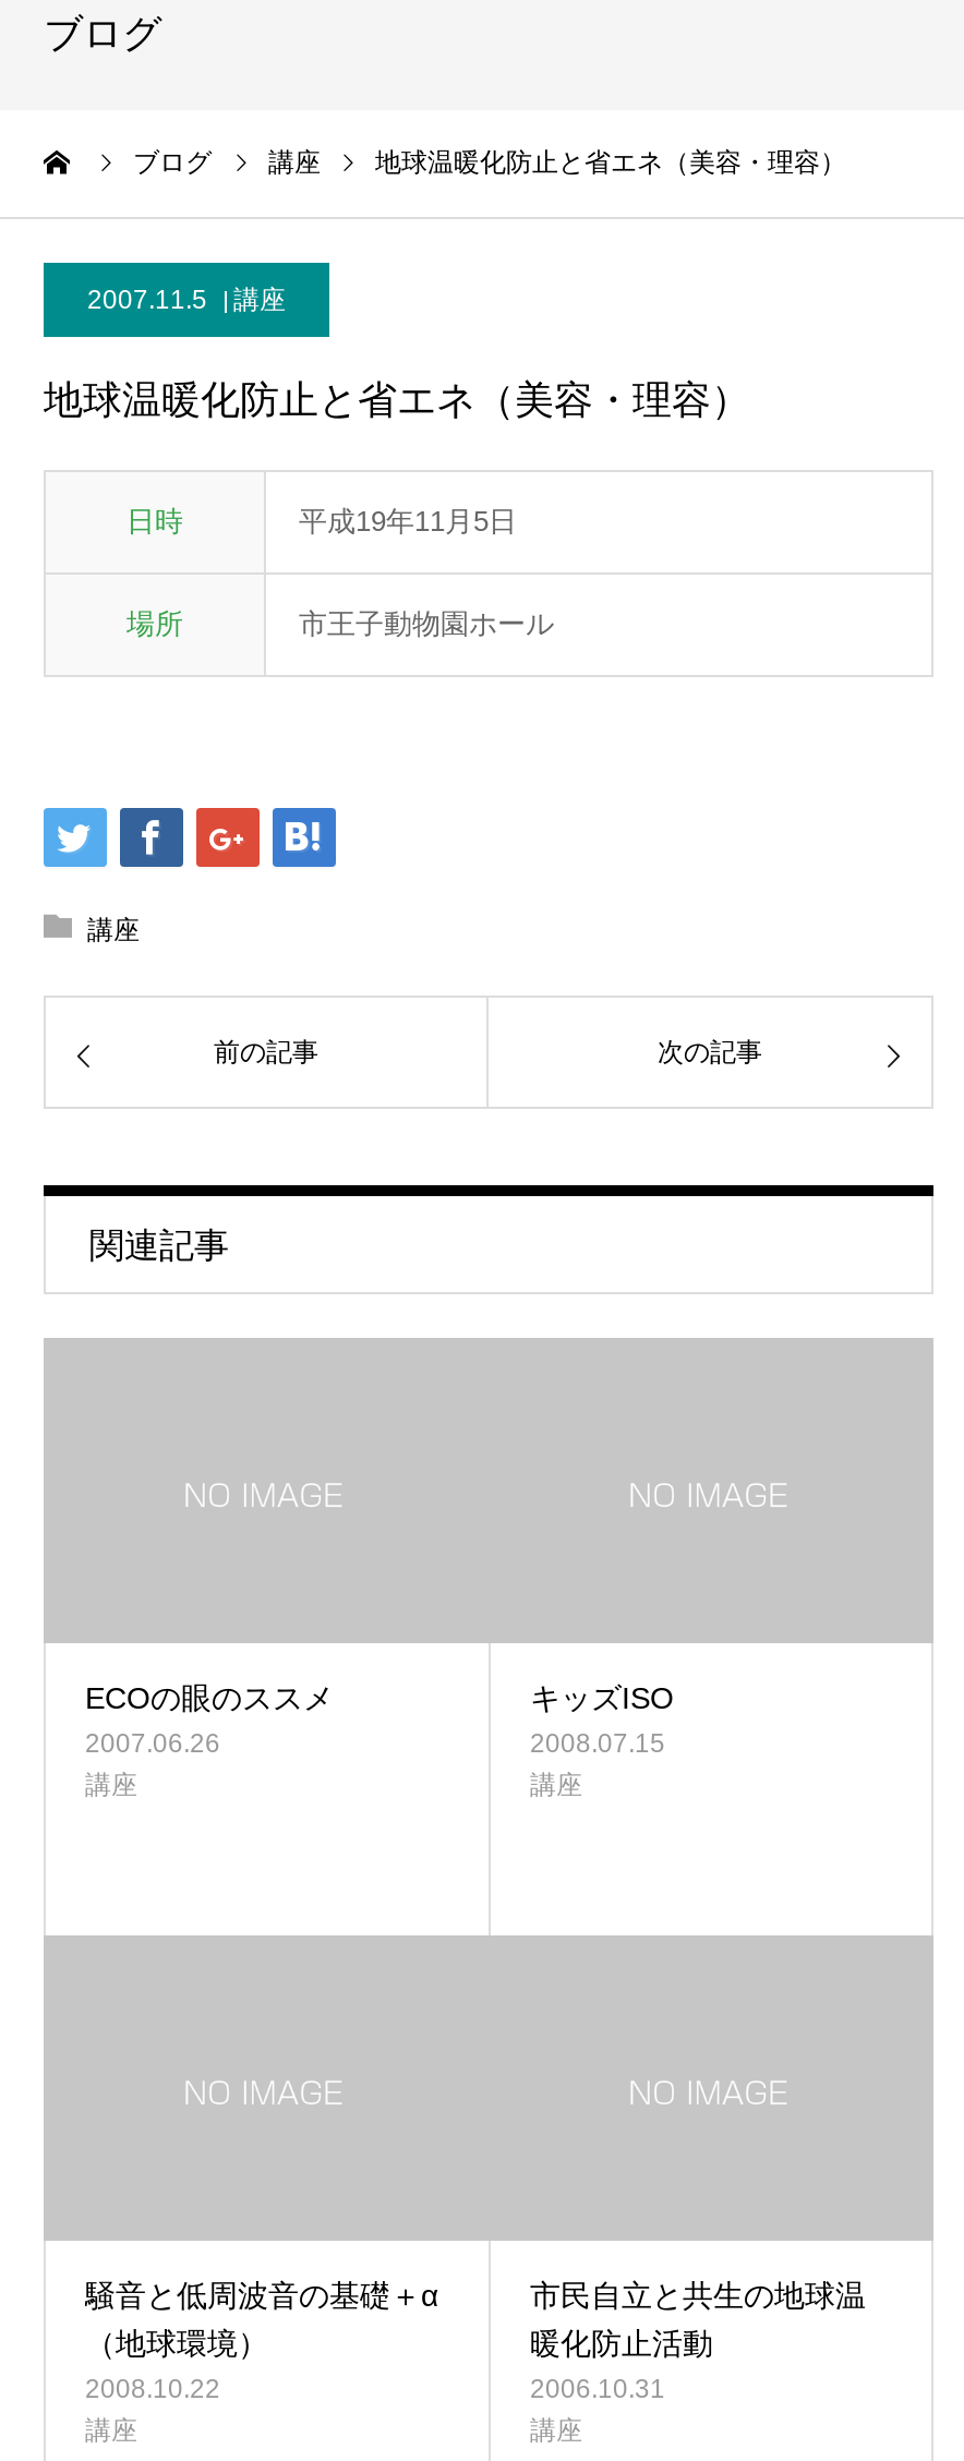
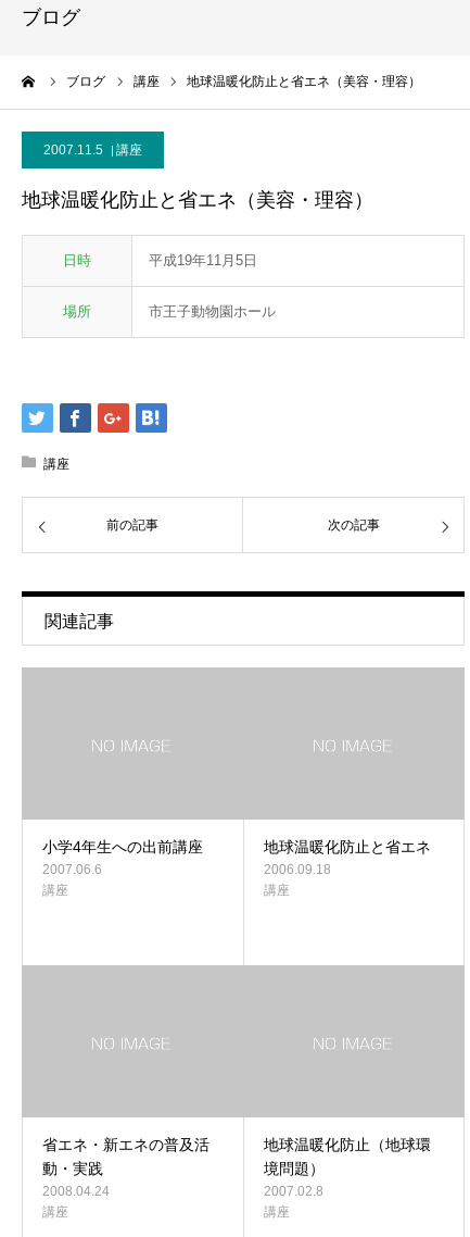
[85,1680,334,1759] ECOの眼のススメ | 2007.06.26 -> [42,838,203,877] 小学4年生への出前講座 | 2007.06.6
[530,1680,674,1759] キッズISO | 2008.07.15 -> [264,838,431,877] 地球温暖化防止と省エネ | 2006.09.18
[85,2277,438,2404] 騒音と低周波音の基礎＋α | （地球環境） | 2008.10.22 -> [42,1136,209,1199] 省エネ・新エネの普及活 | 動・実践 | 2008.04.24
[530,2277,866,2404] 市民自立と共生の地球温 | 暖化防止活動 | 2006.10.31 -> [264,1136,431,1199] 地球温暖化防止（地球環 | 境問題） | 2007.02.8

